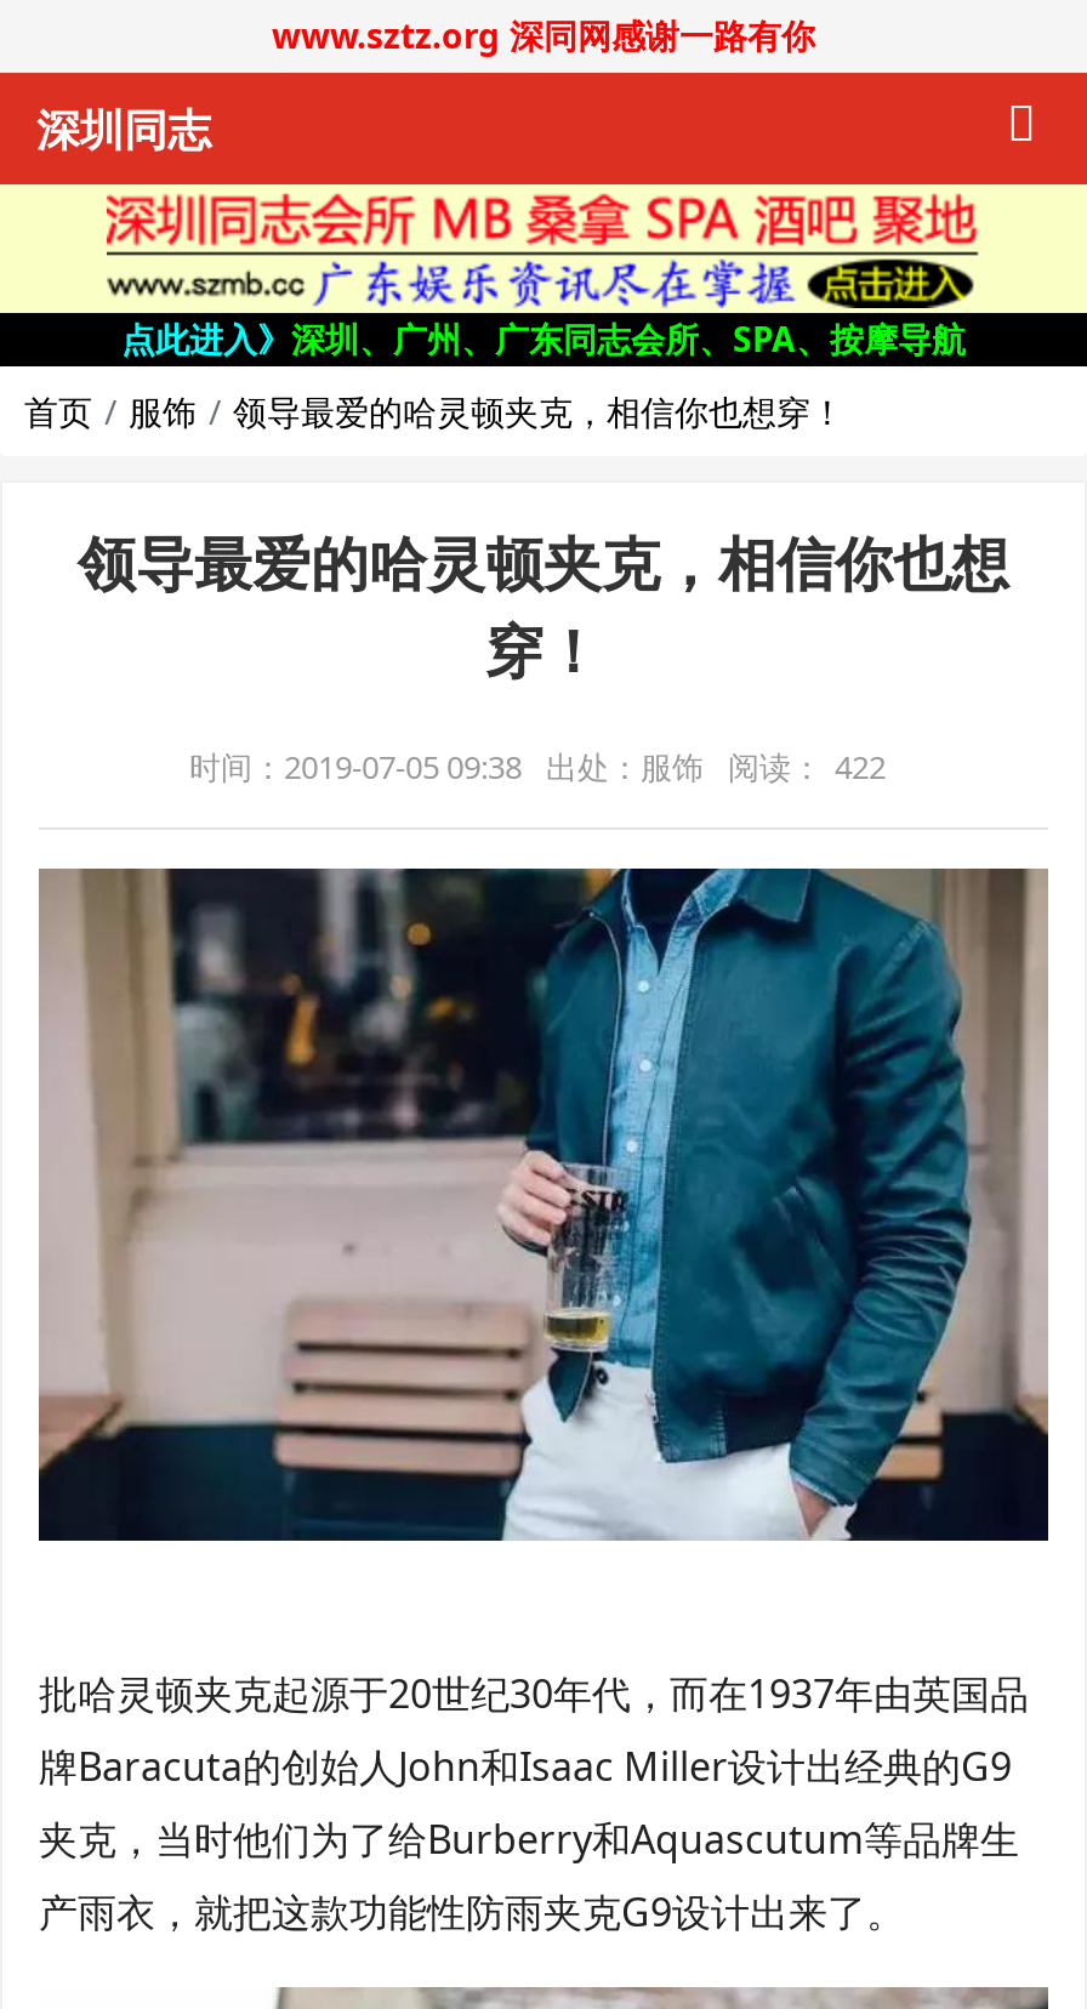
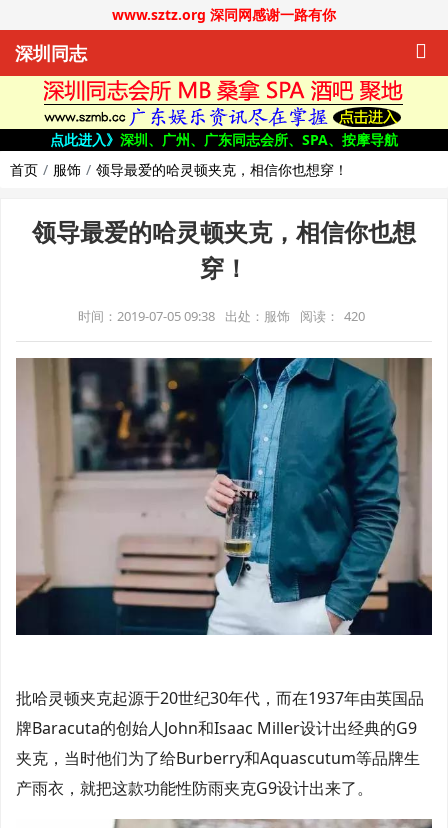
[189,745,886,789] 时间：2019-07-05 09:38 出处：服饰 阅读： 422 -> [78,307,365,325] 时间：2019-07-05 09:38 出处：服饰 阅读： 420

